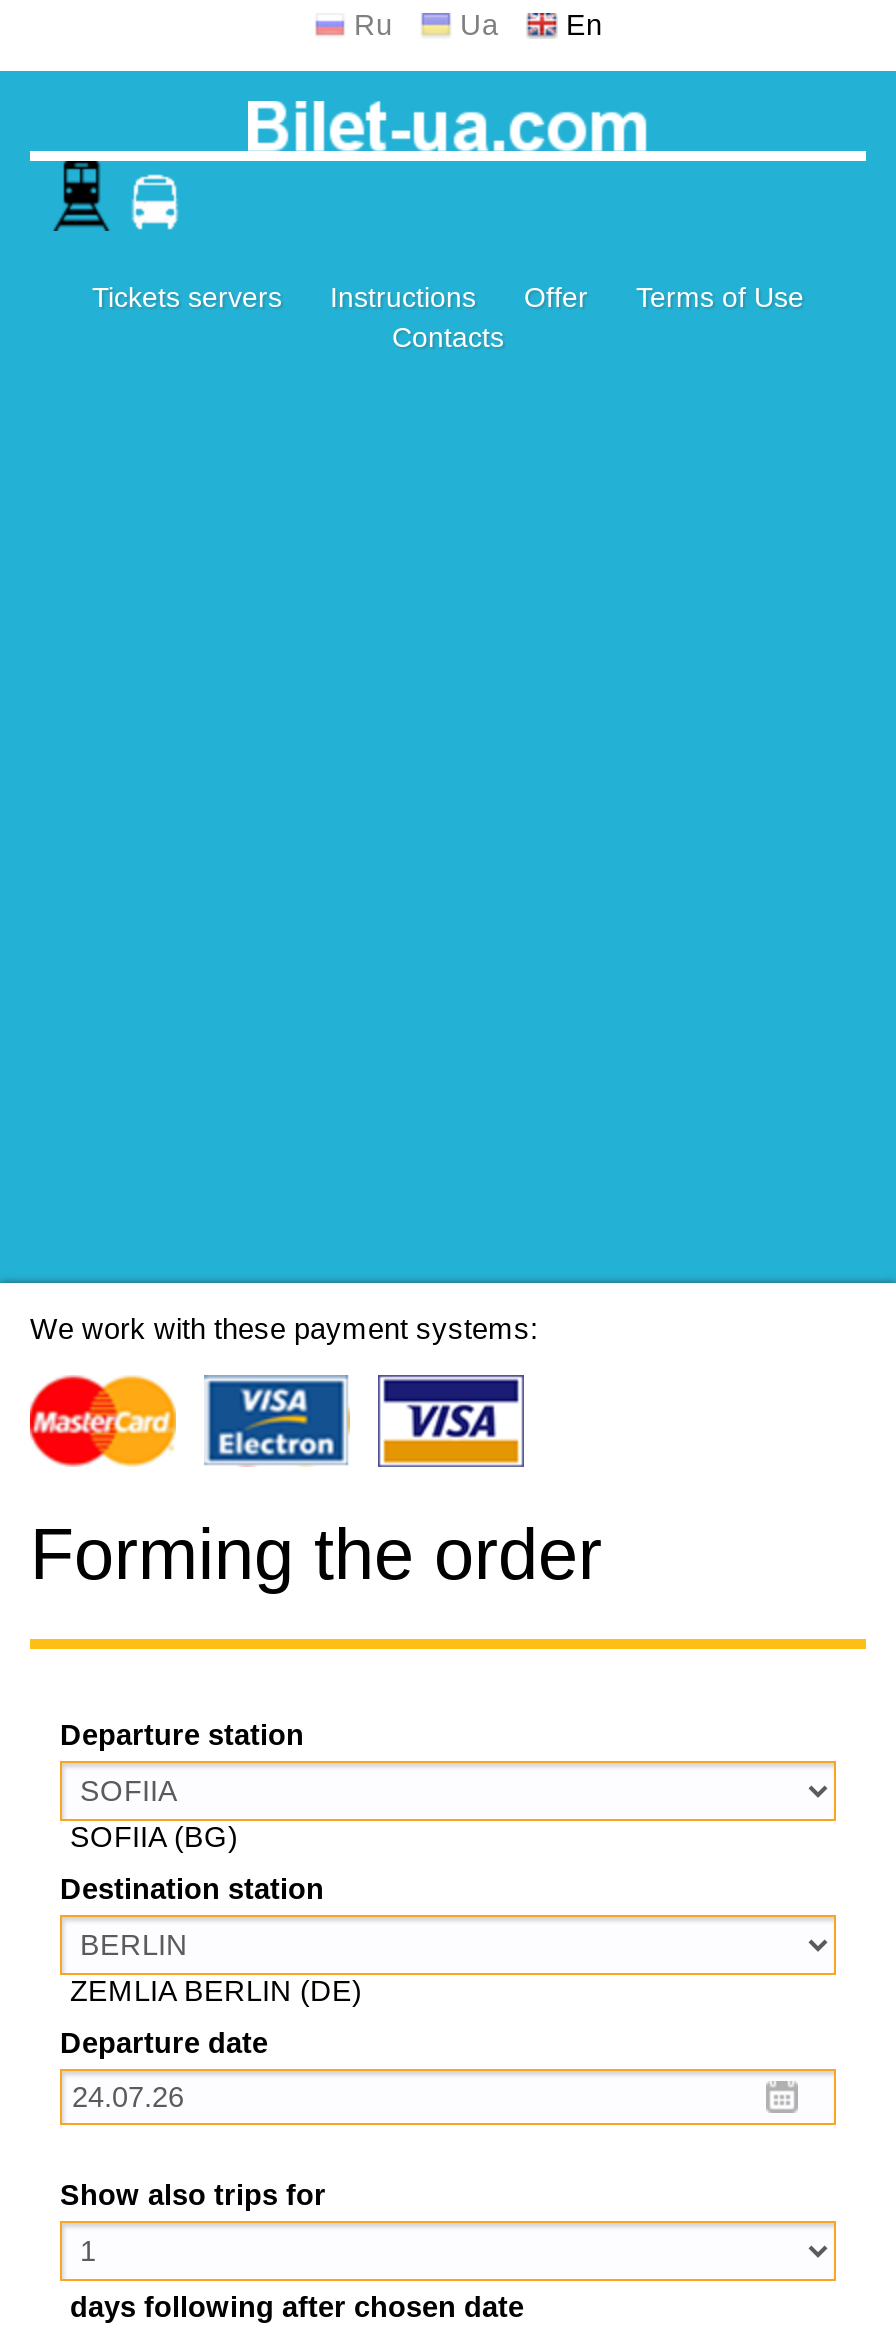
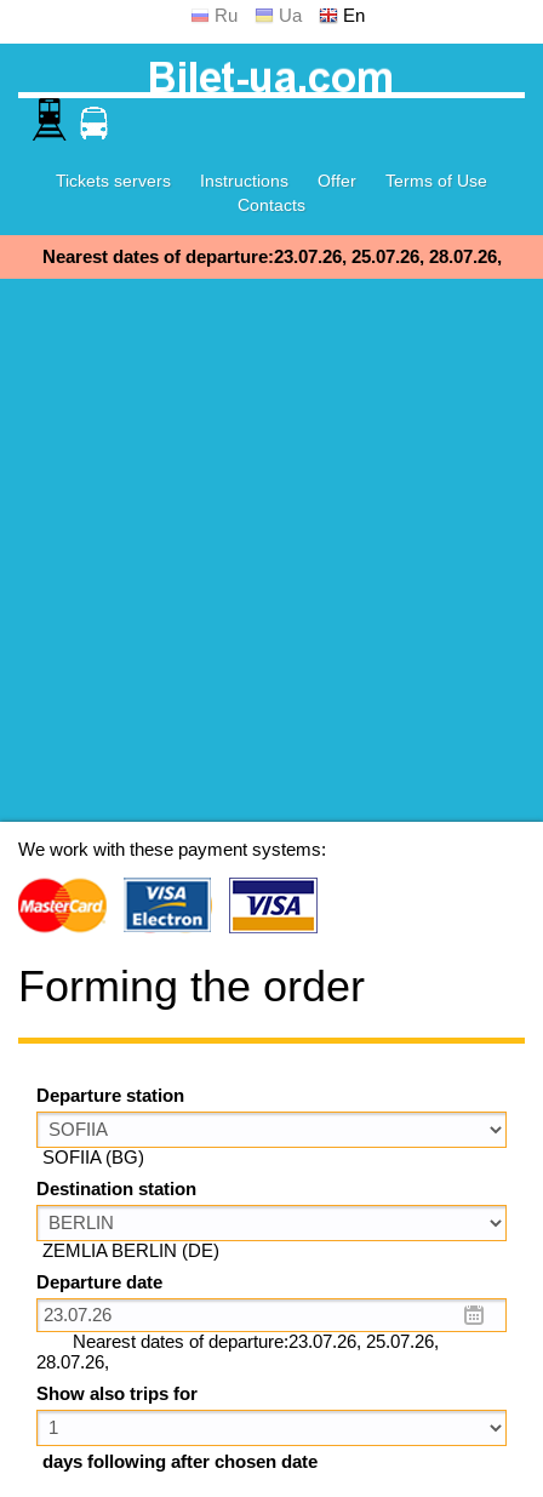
none -> [42,247,501,267] Nearest dates of departure:23.07.26, 25.07.26, 28.07.26,
none -> [36,1332,439,1372] Nearest dates of departure:23.07.26, 25.07.26, | 28.07.26,

